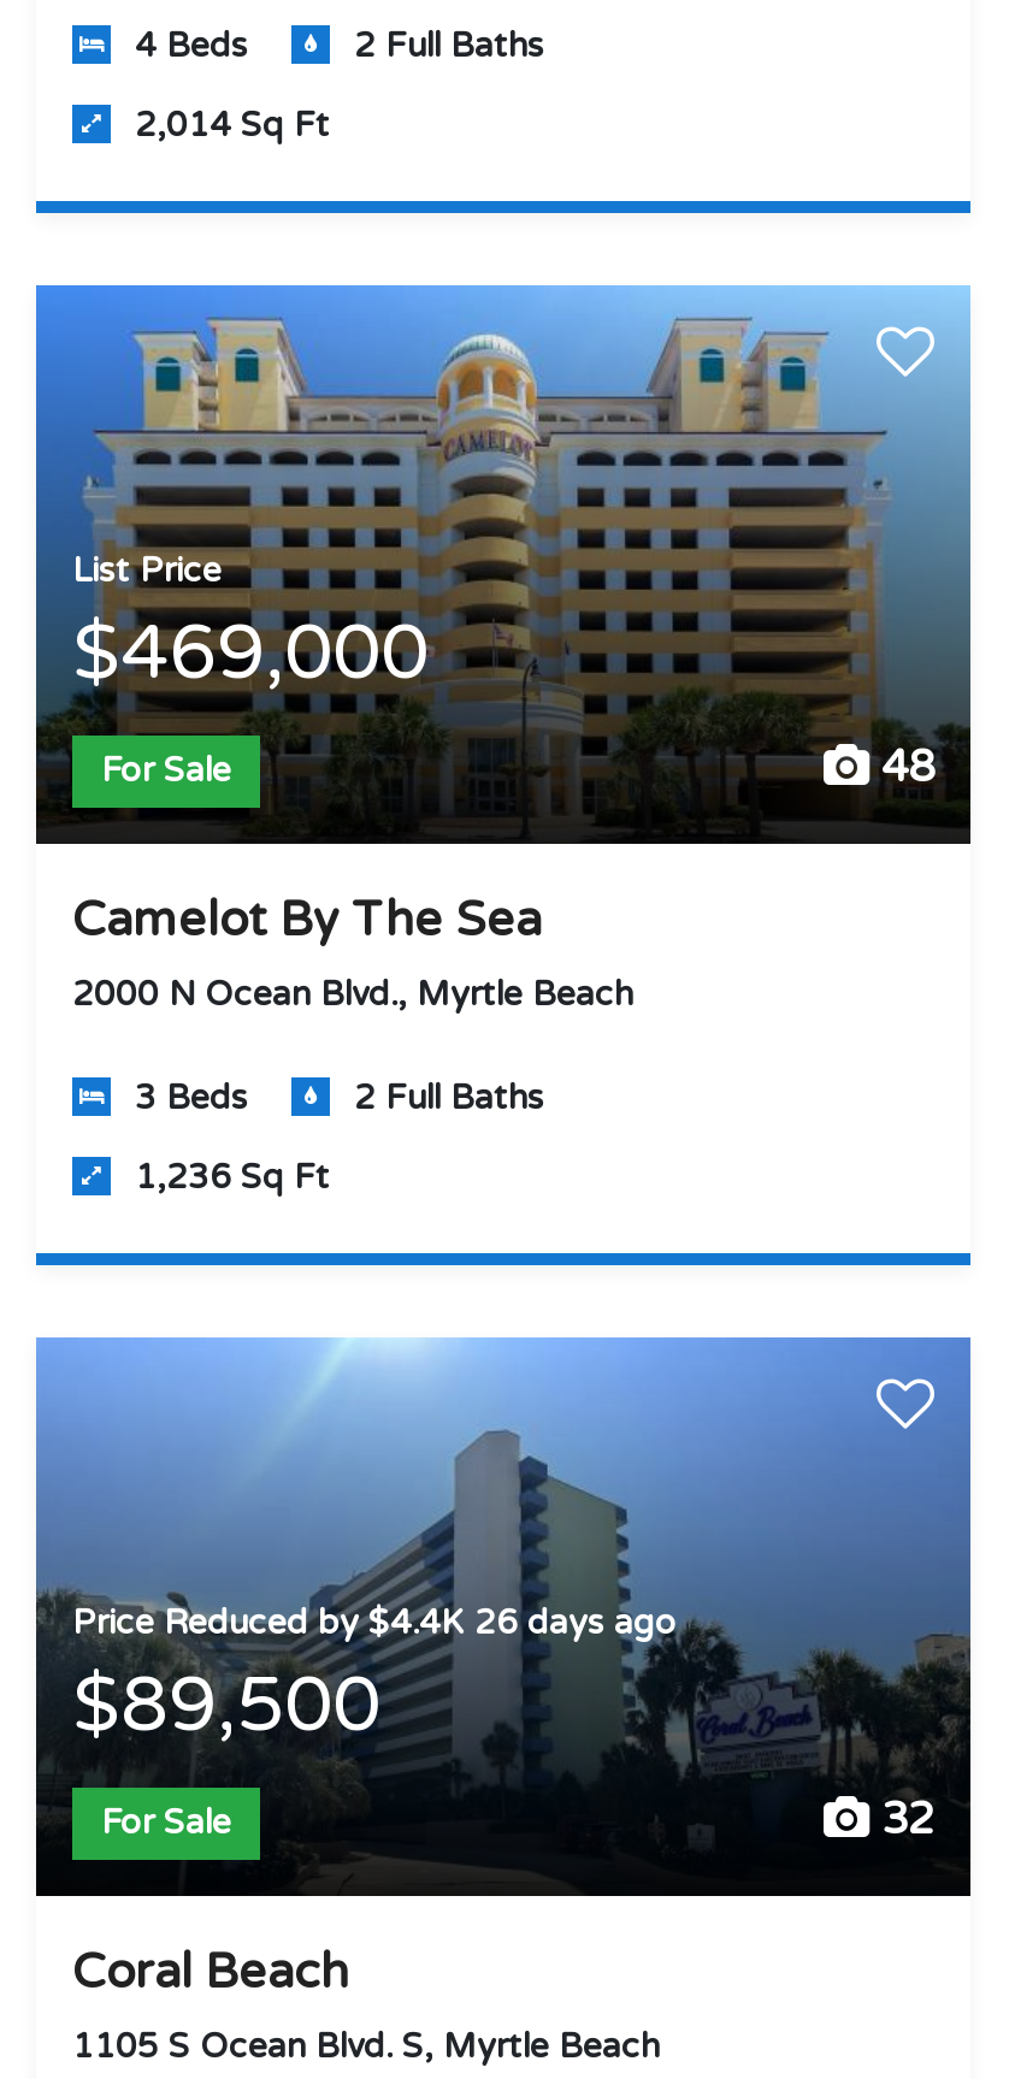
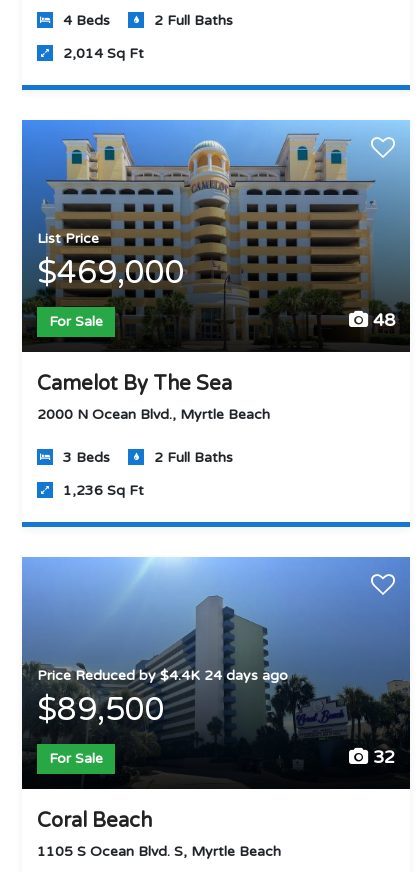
[72,1603,677,1644] Price Reduced by $4.4K 26 days ago -> [37,667,288,684] Price Reduced by $4.4K 24 days ago

